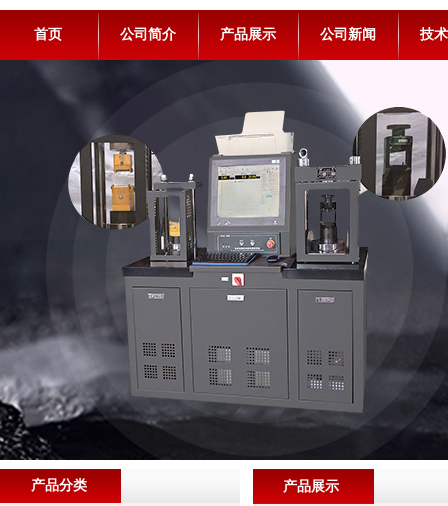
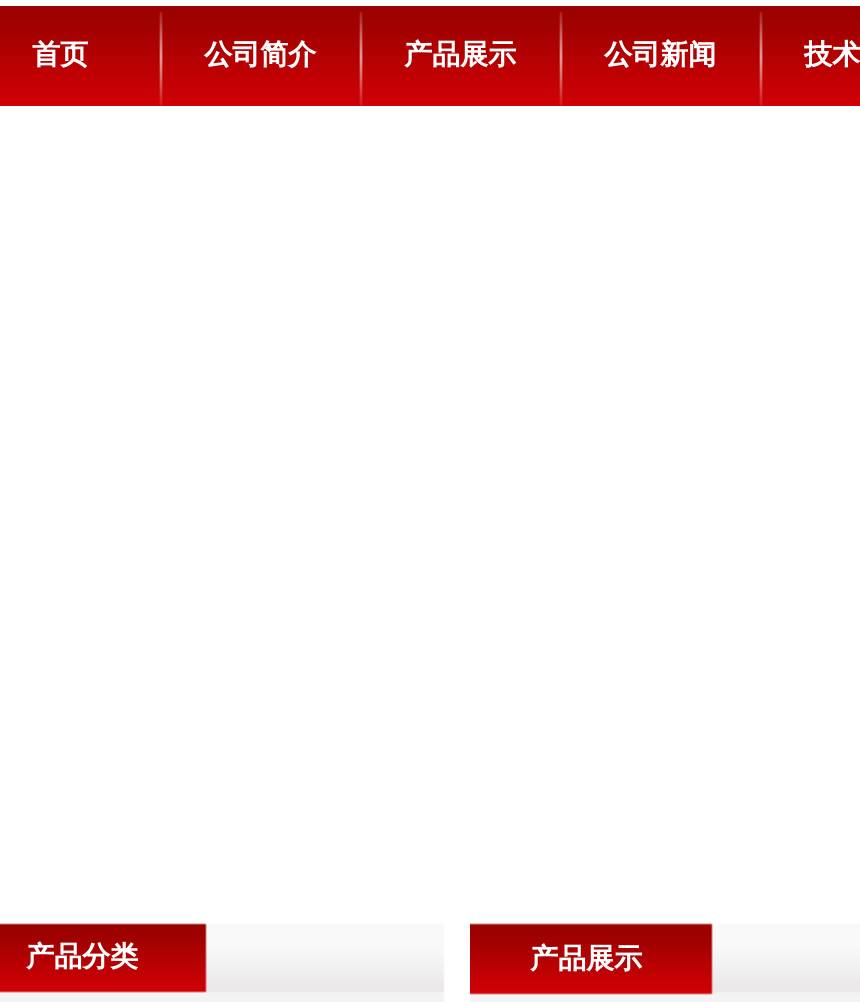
[3,59,445,461] [image] -> none

